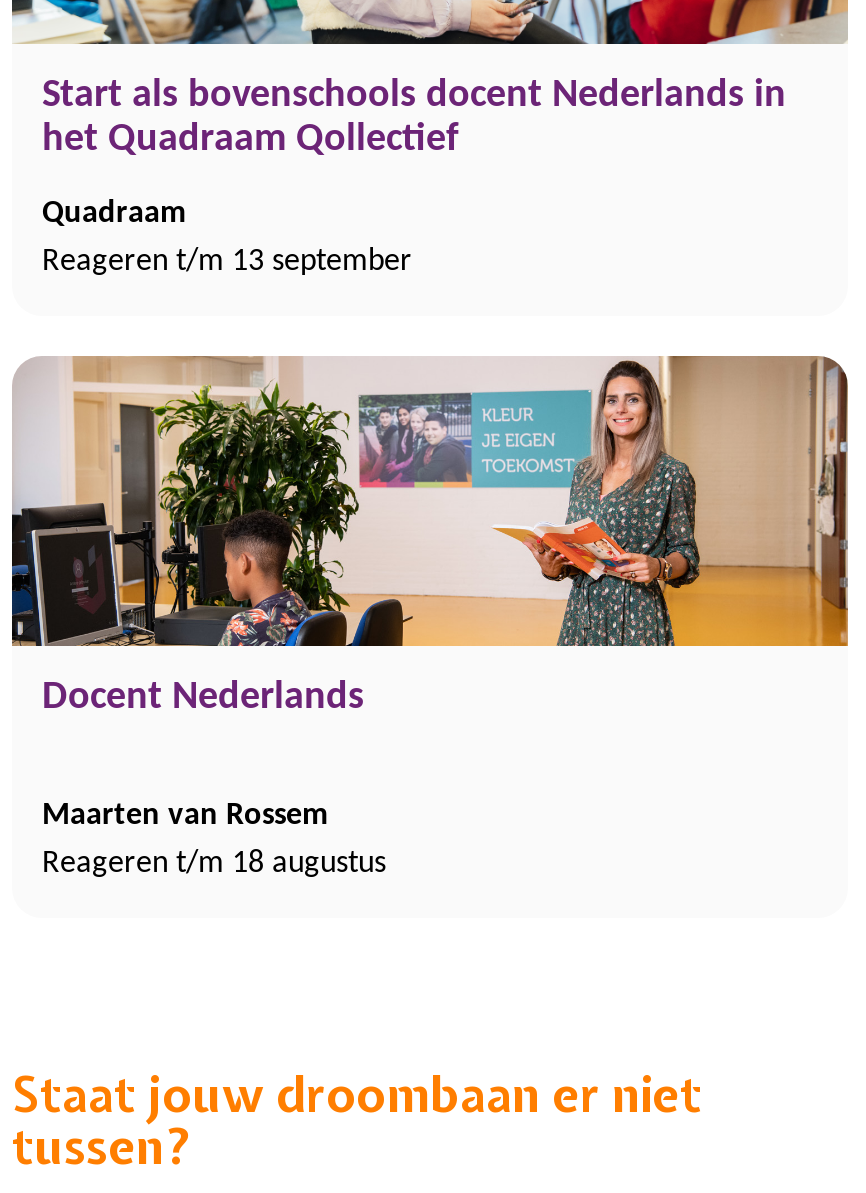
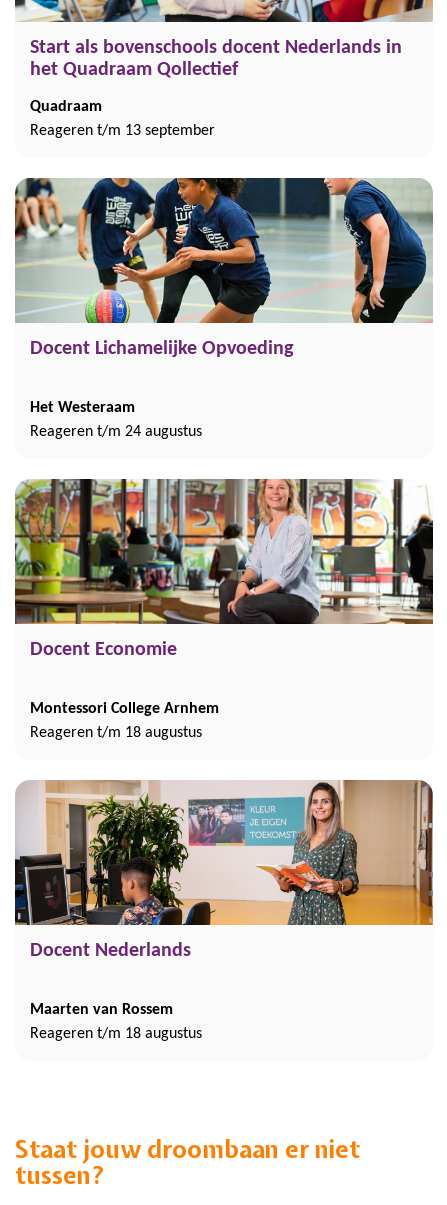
none -> [14,478,434,741] [image] | Docent Economie | Montessori College Arnhem | Reageren t/m 18 augustus
none -> [15,177,433,440] [image] | Docent Lichamelijke Opvoeding | Het Westeraam | Reageren t/m 24 augustus

